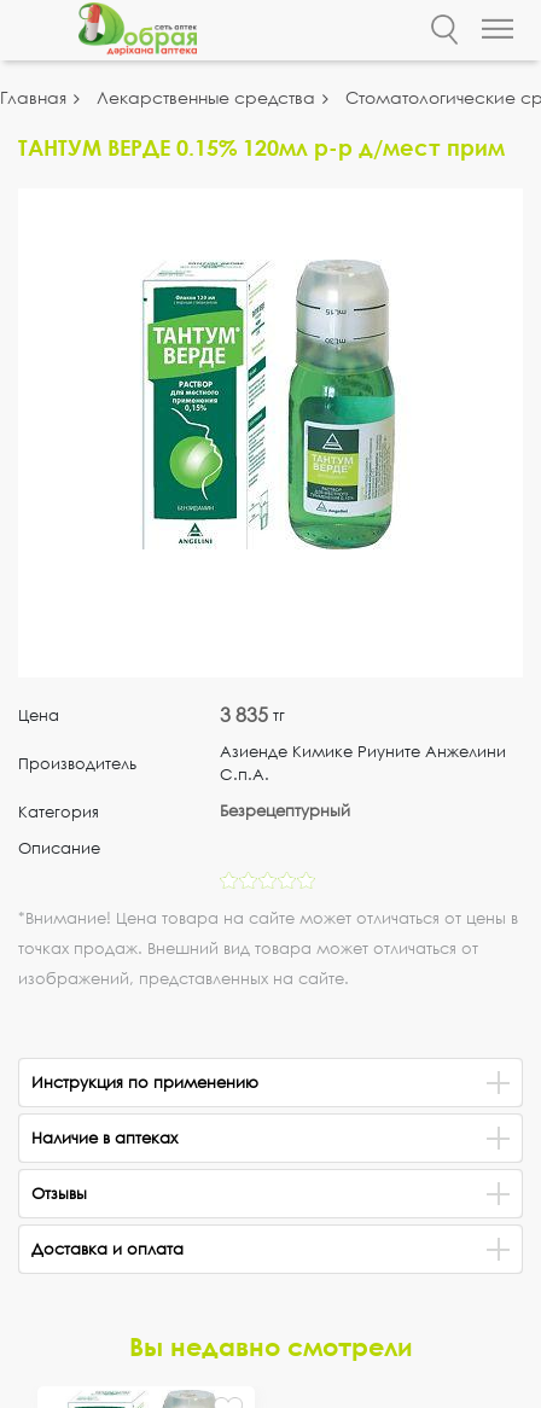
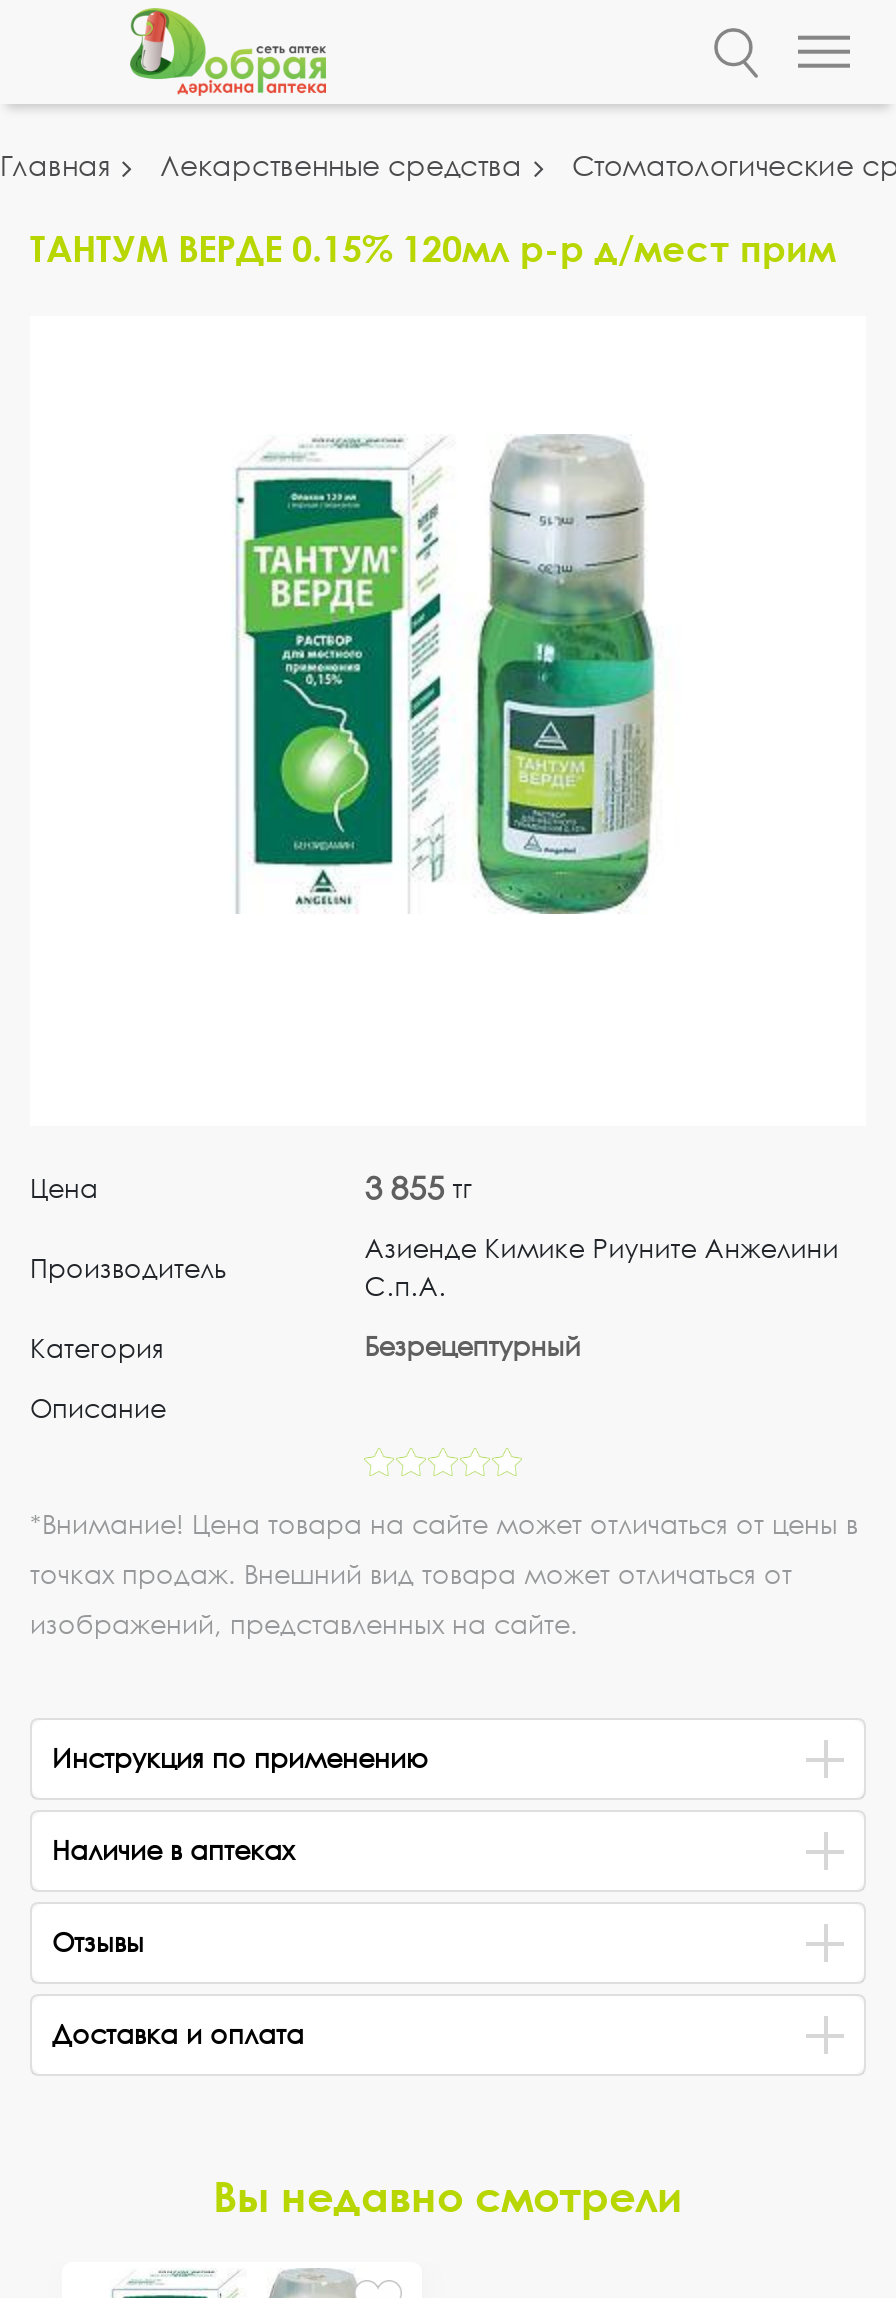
[220,702,285,727] 3 835 тг -> [364,1167,472,1209] 3 855 тг

